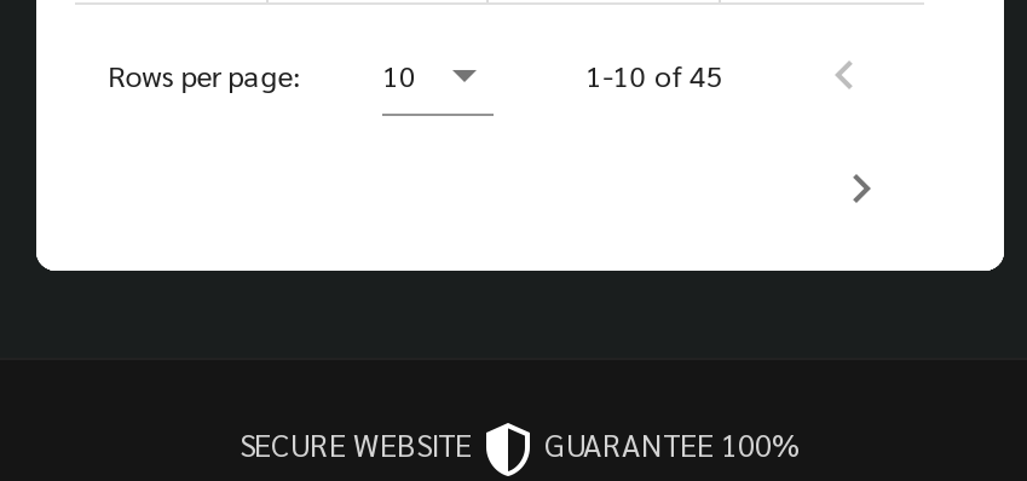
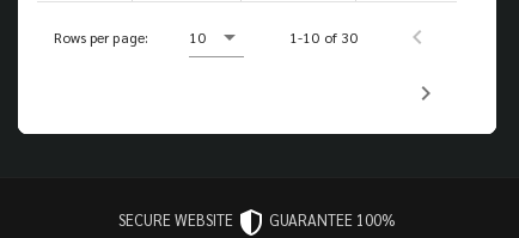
[585,55,723,94] 1-10 of 45 -> [289,27,358,46] 1-10 of 30

